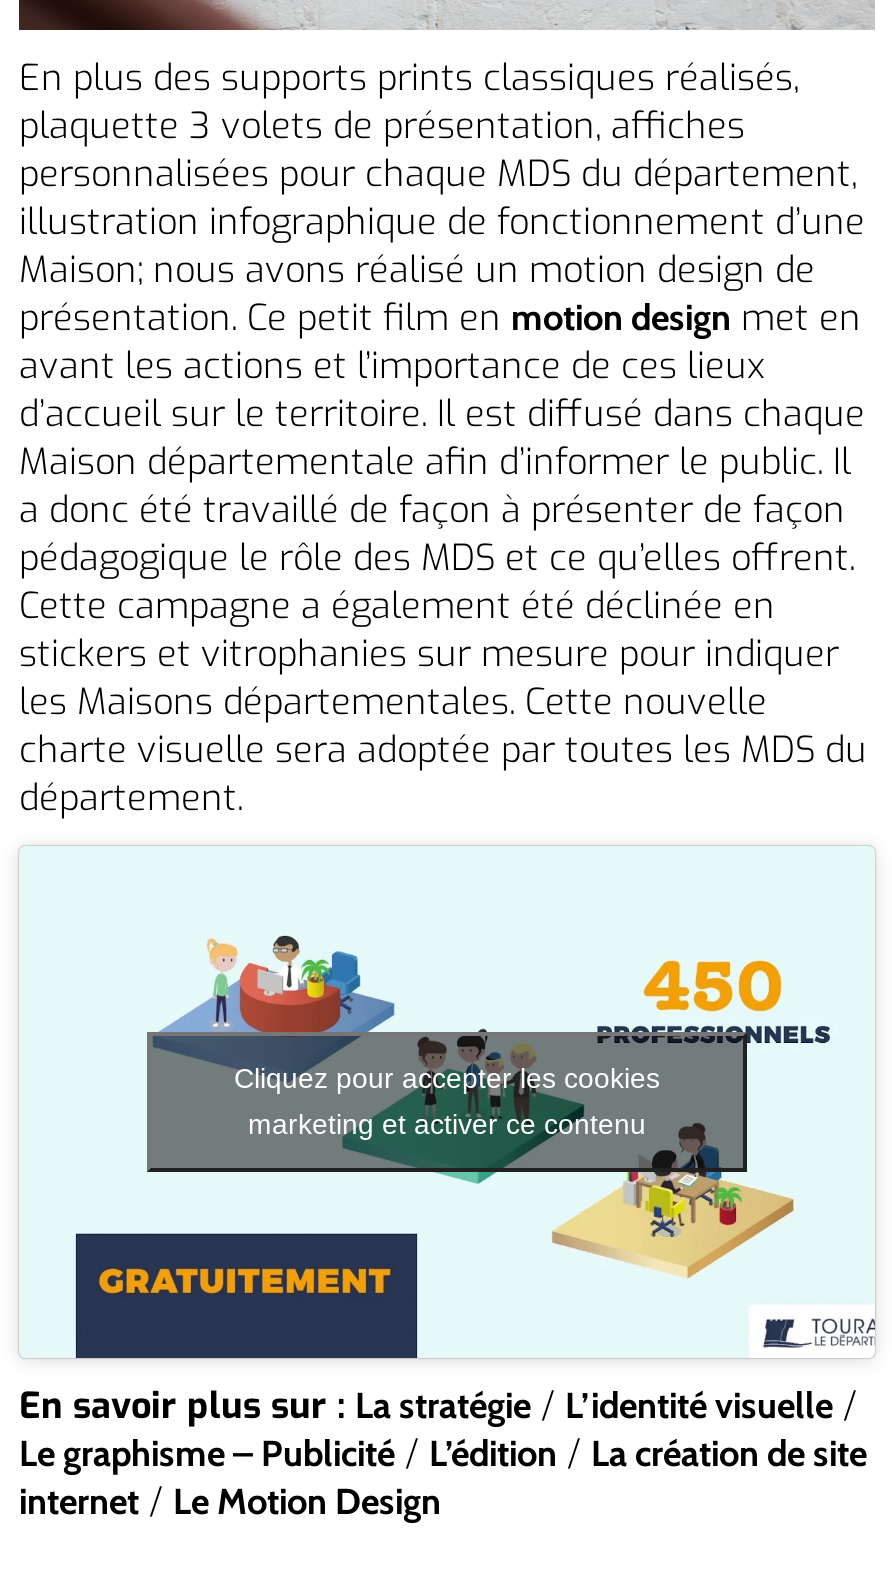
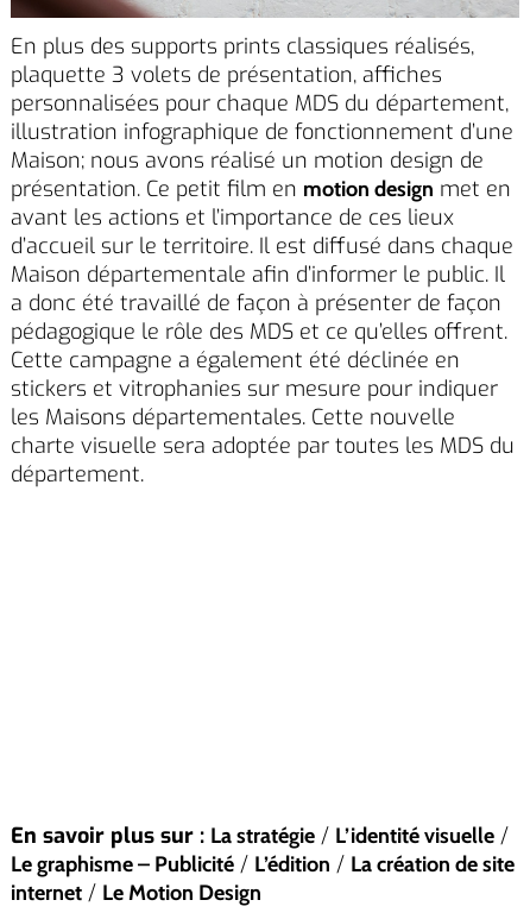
[19,846,877,1362] [image] | Cliquez pour accepter les cookies | marketing et activer ce contenu -> none

